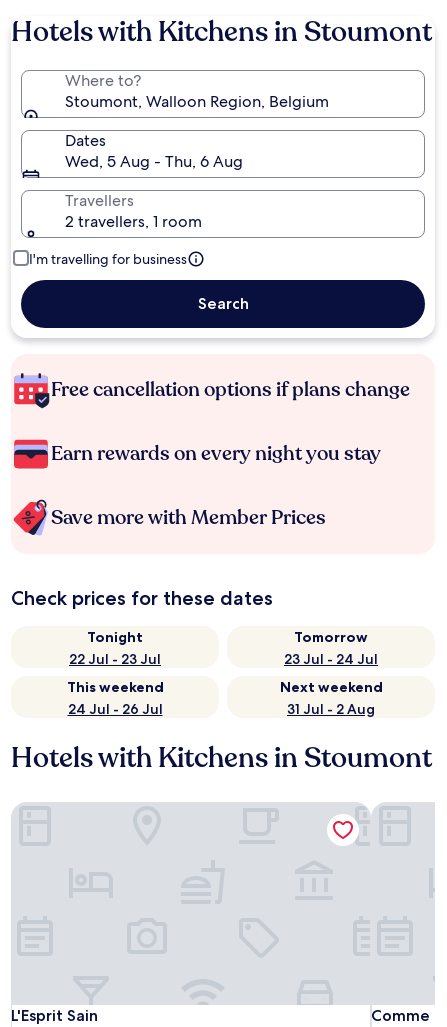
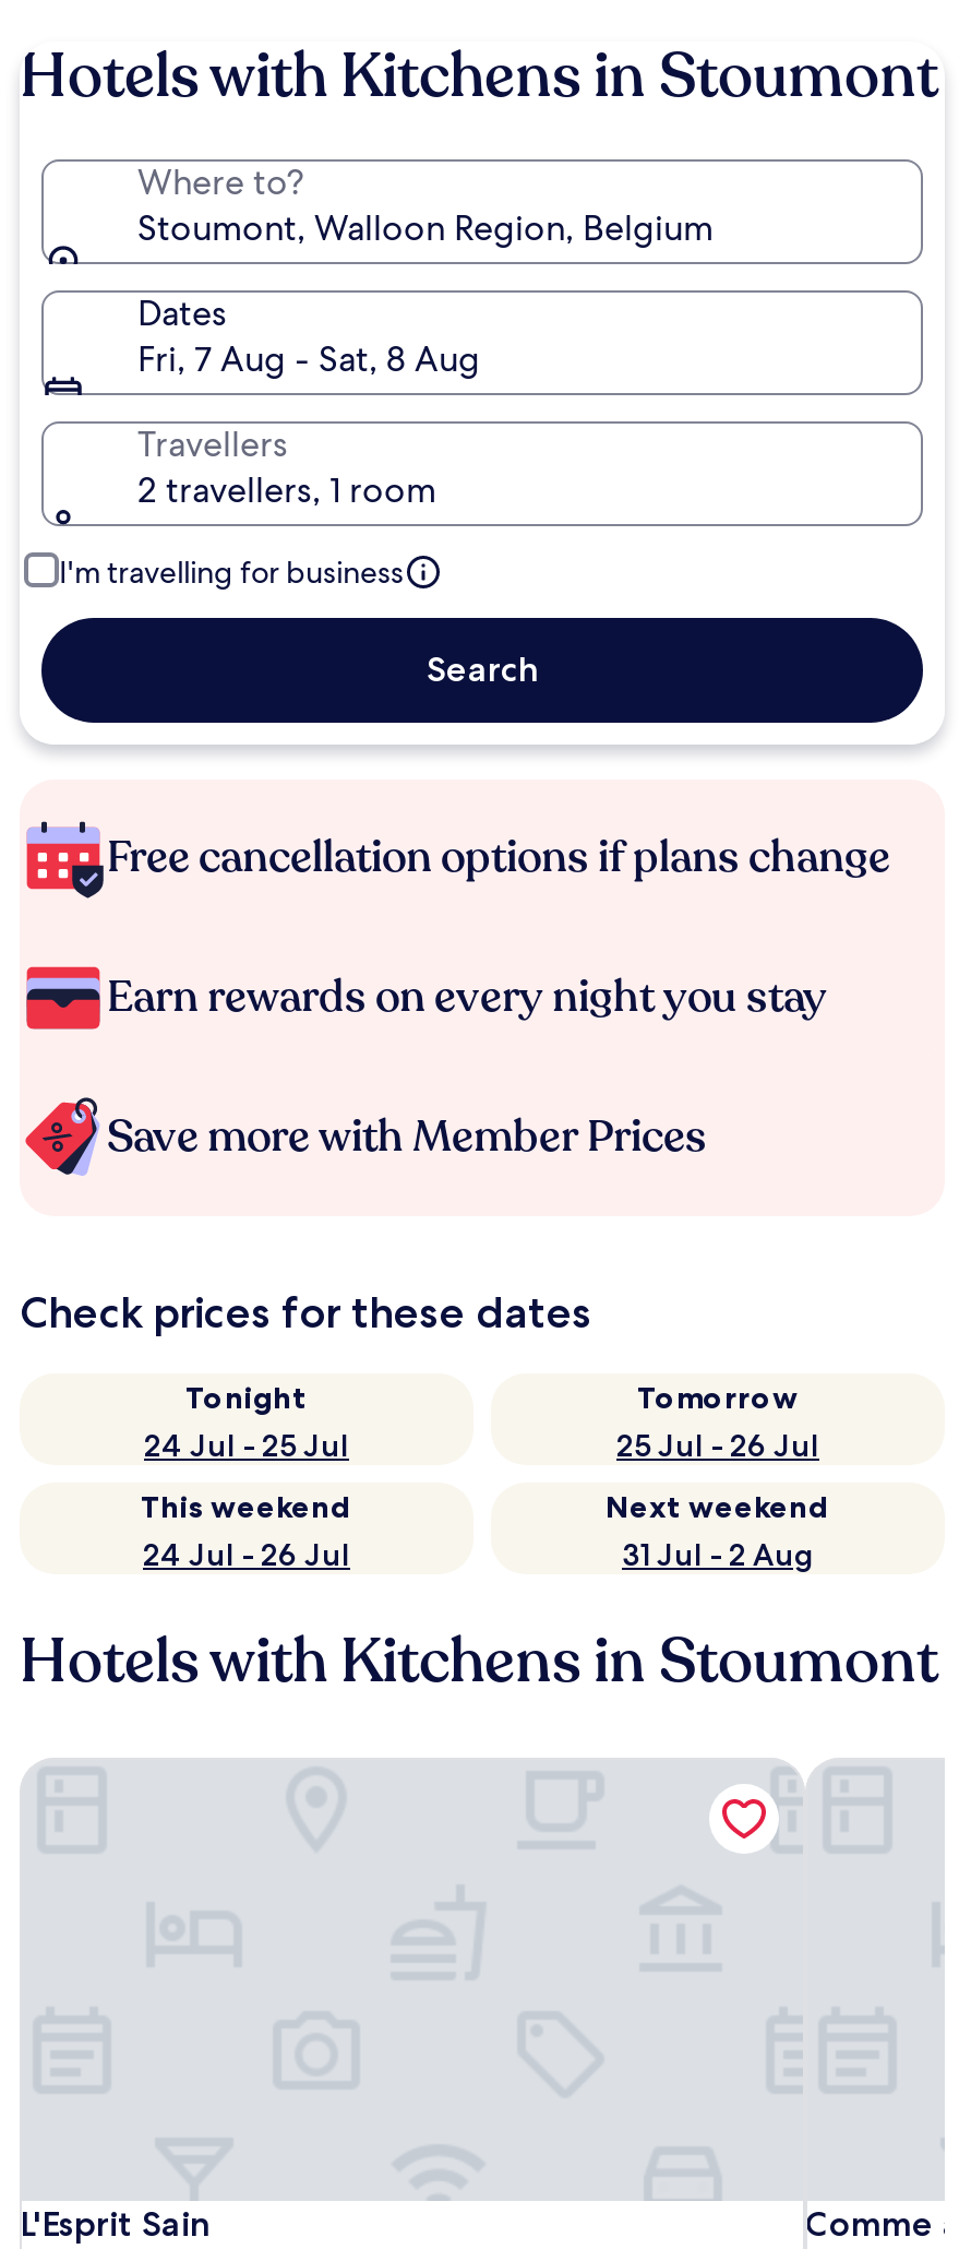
[65,151,243,172] Wed, 5 Aug - Thu, 6 Aug -> [137,336,480,382] Fri, 7 Aug - Sat, 8 Aug
[69,650,161,668] 22 Jul - 23 Jul -> [144,1426,349,1465] 24 Jul - 25 Jul
[284,650,378,668] 23 Jul - 24 Jul -> [616,1426,819,1465] 25 Jul - 26 Jul

